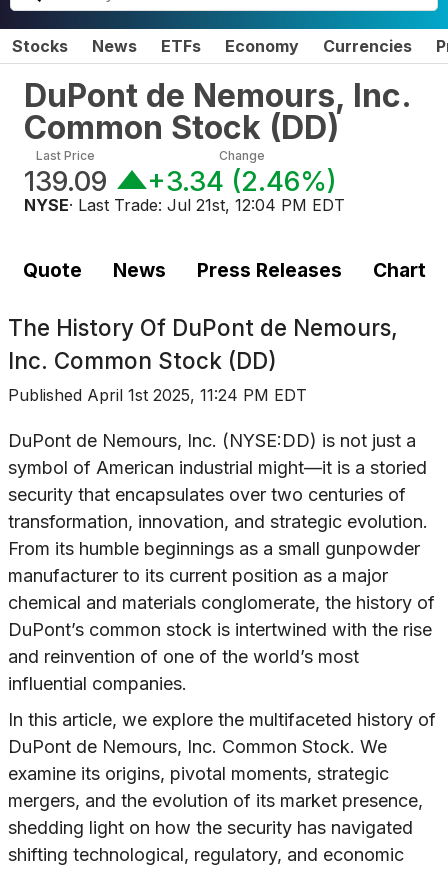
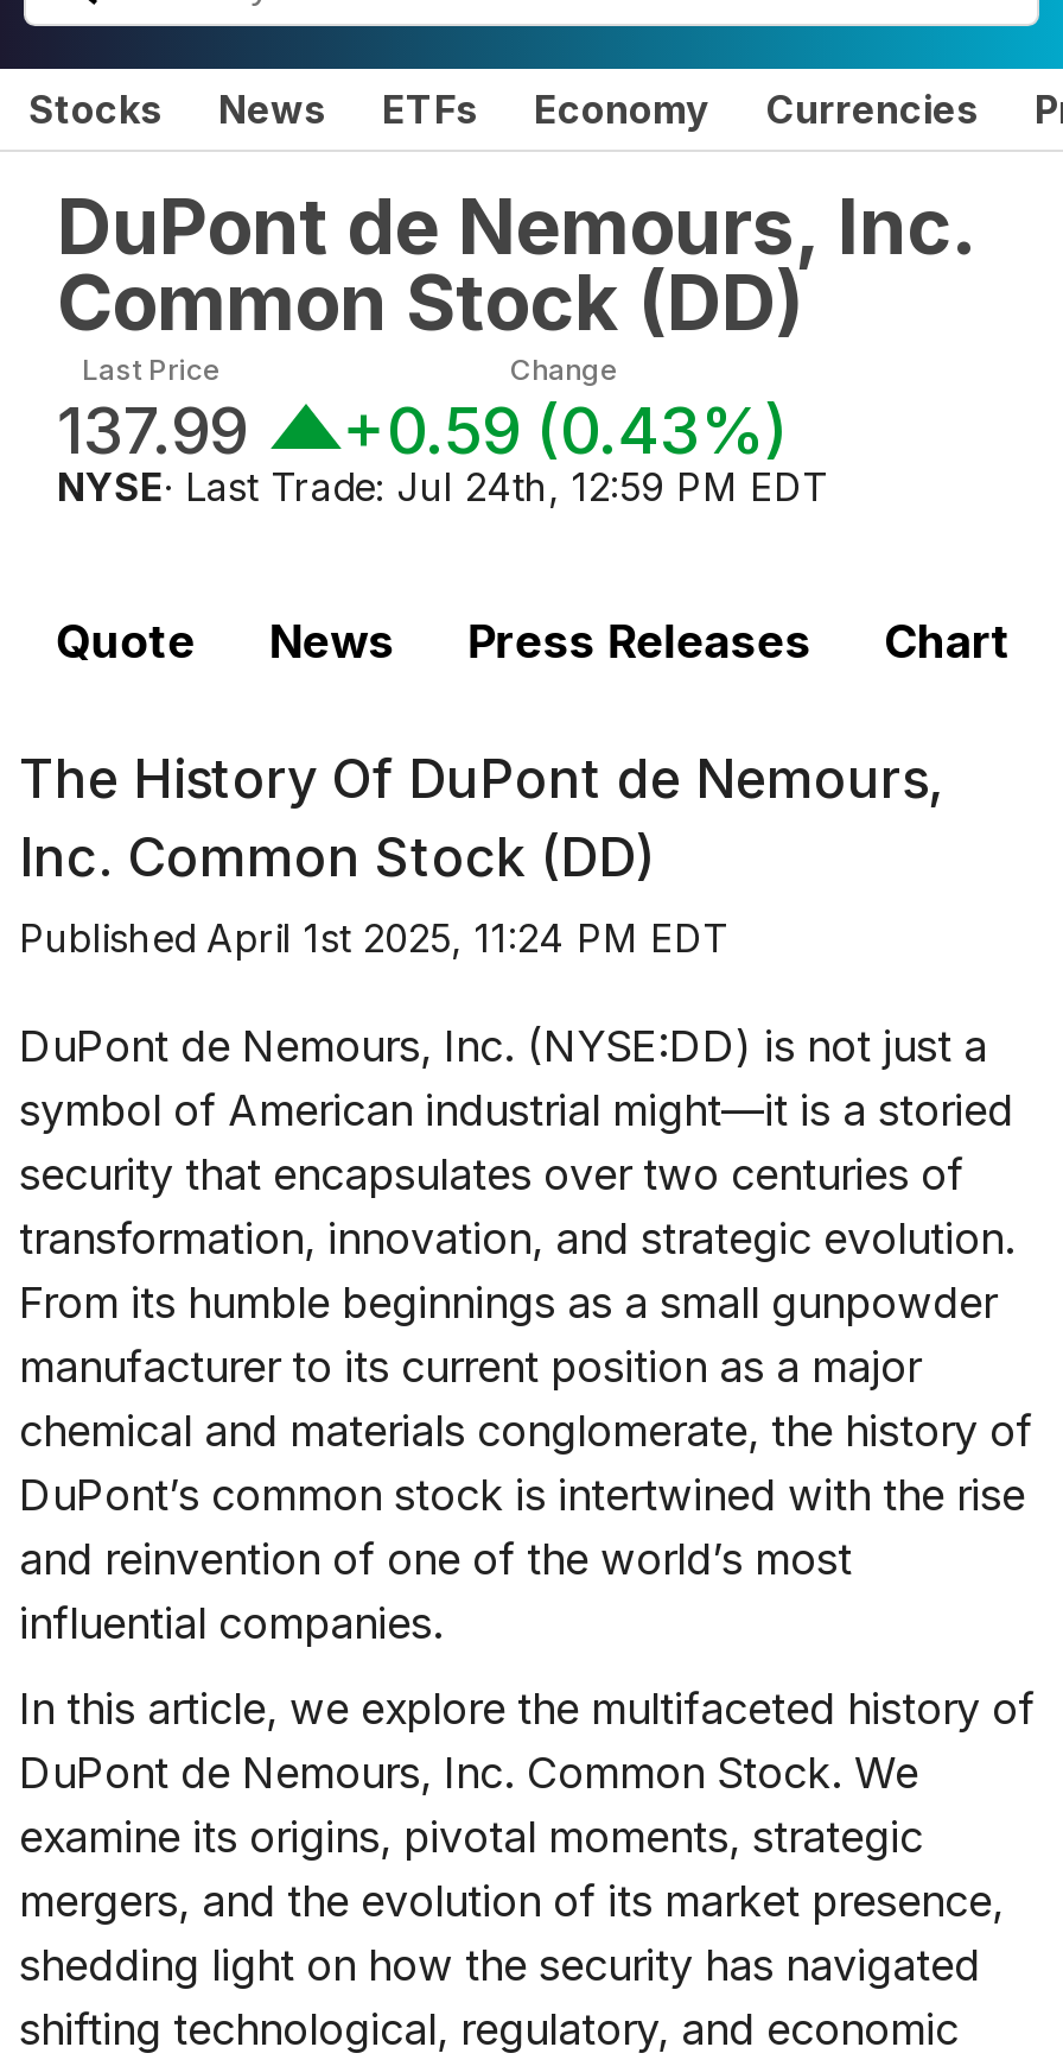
[24,165,107,198] 139.09 -> [57,391,247,469] 137.99
[147,165,337,198] +3.34 (2.46%) -> [342,391,788,469] +0.59 (0.43%)
[24,195,345,215] NYSE · Last Trade: Jul 21st, 12:04 PM EDT -> [57,462,828,510] NYSE · Last Trade: Jul 24th, 12:59 PM EDT

